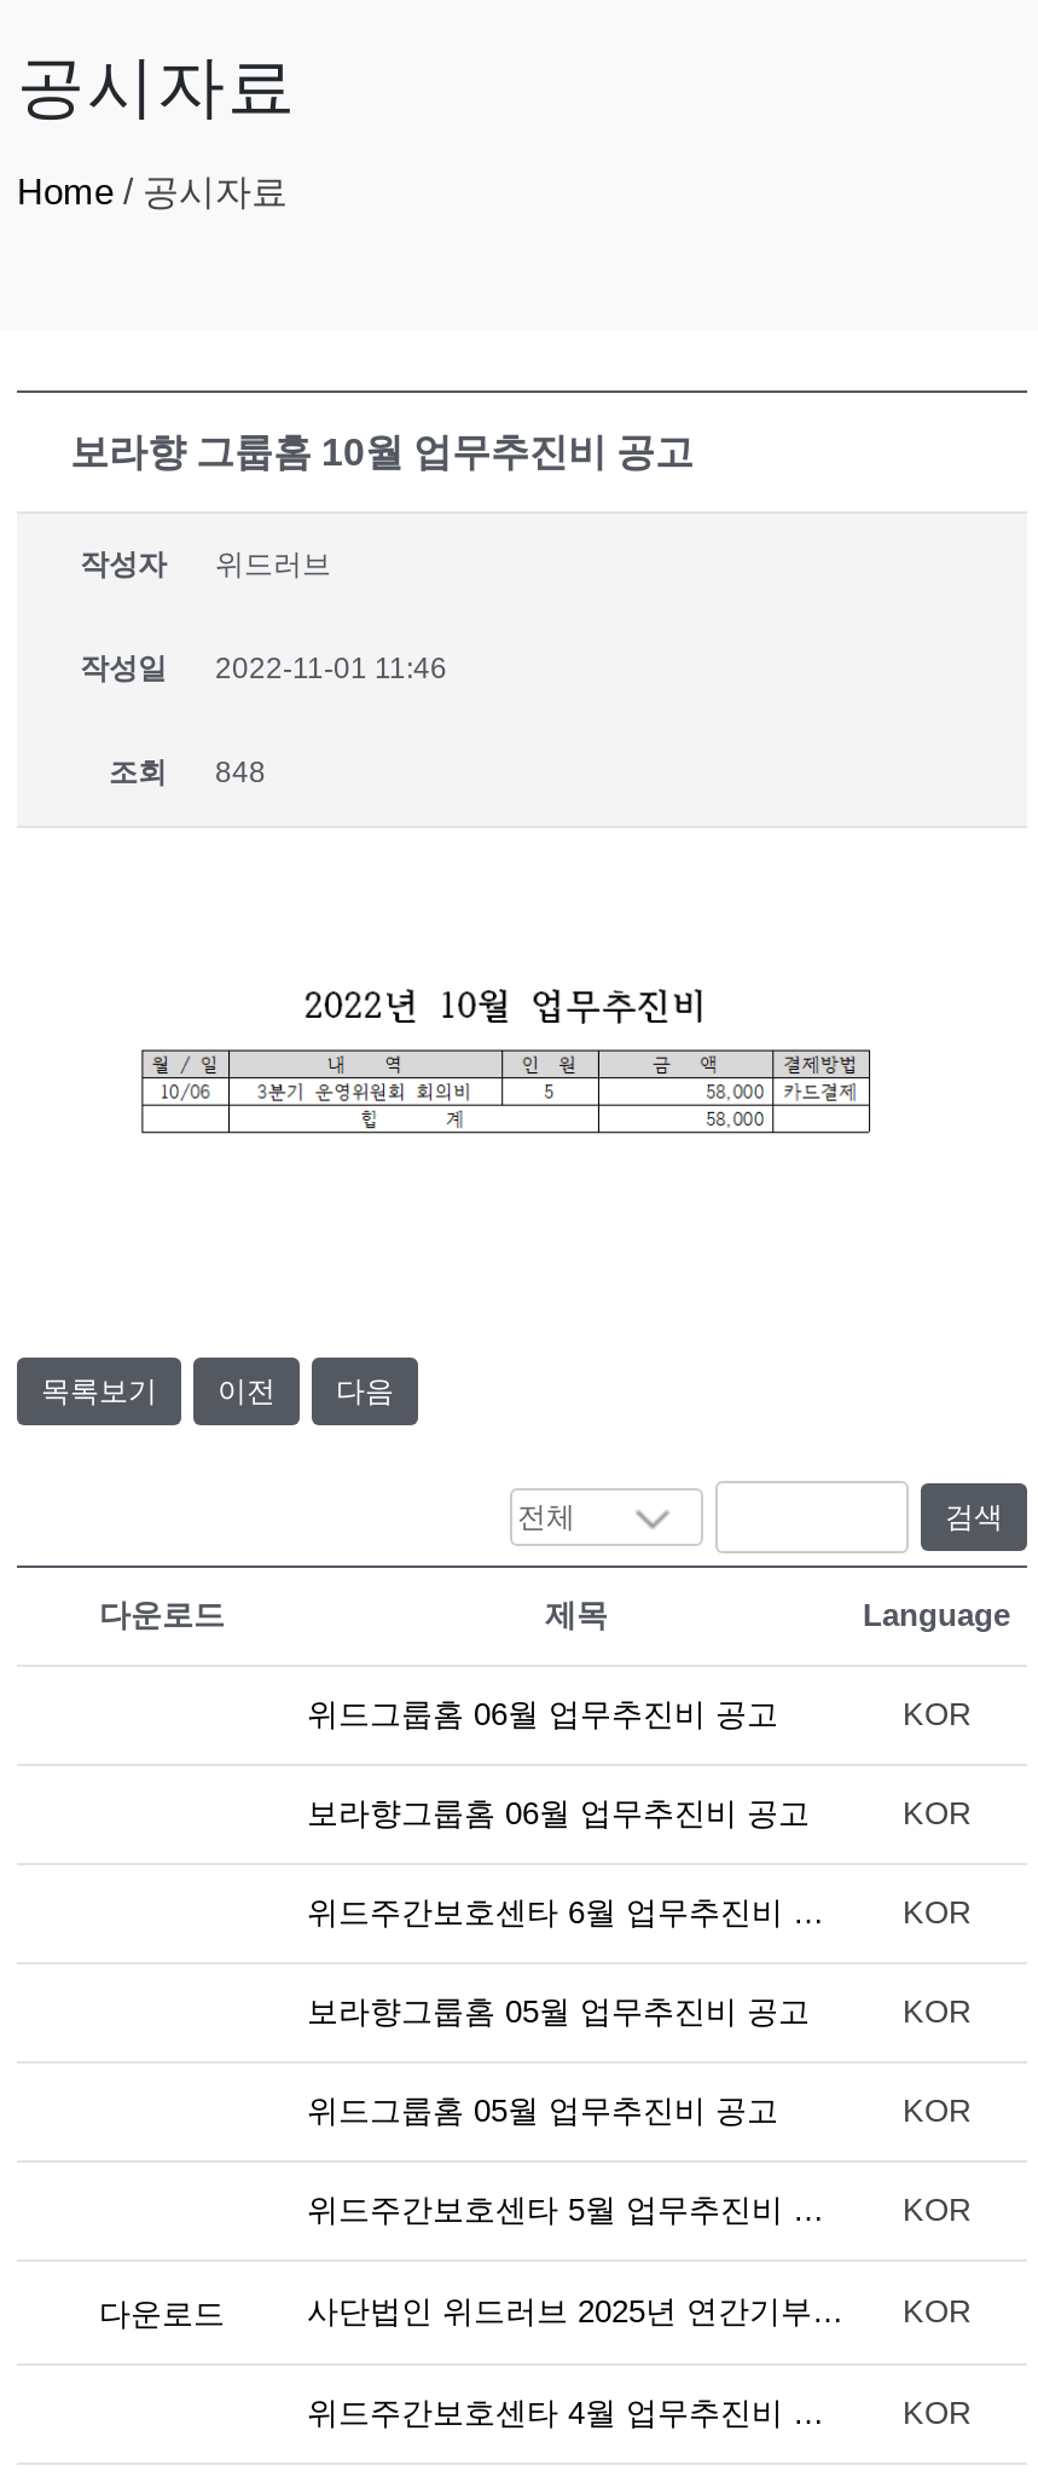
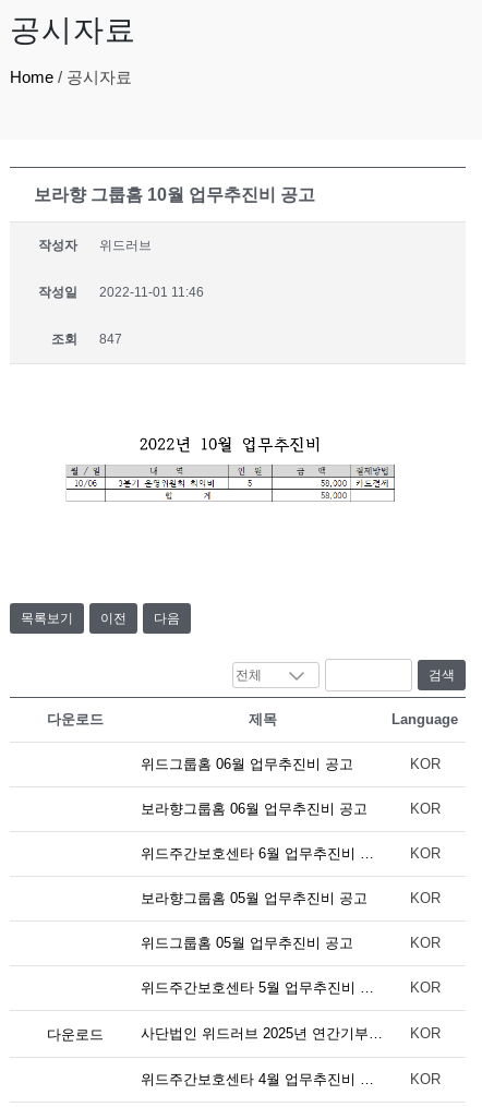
[109,756,266,789] 조회 848 -> [51,332,122,347] 조회 847

